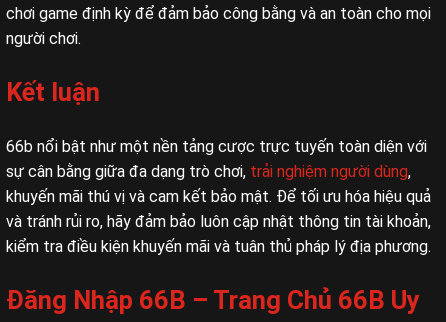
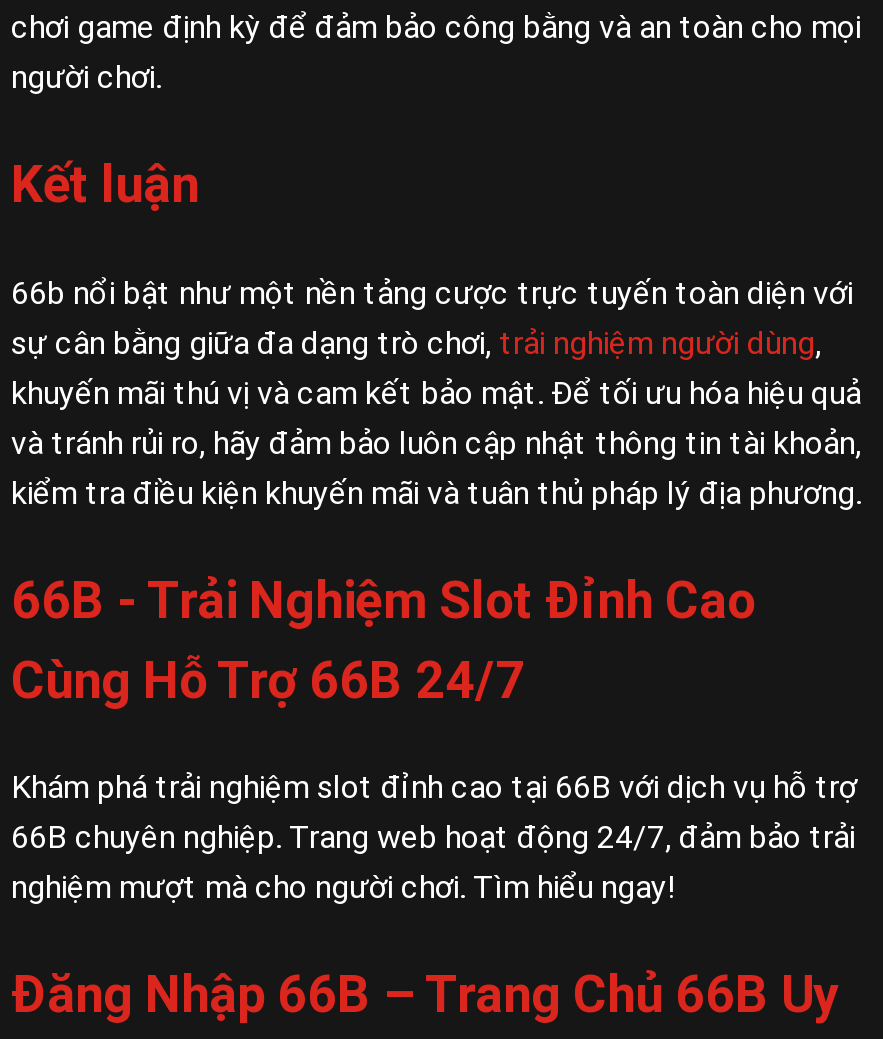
none -> [11,570,857,906] 66B - Trải Nghiệm Slot Đỉnh Cao | Cùng Hỗ Trợ 66B 24/7 | Khám phá trải nghiệm slot đỉnh cao tại 66B với dịch vụ hỗ trợ | 66B chuyên nghiệp. Trang web hoạt động 24/7, đảm bảo trải | nghiệm mượt mà cho người chơi. Tìm hiểu ngay!

